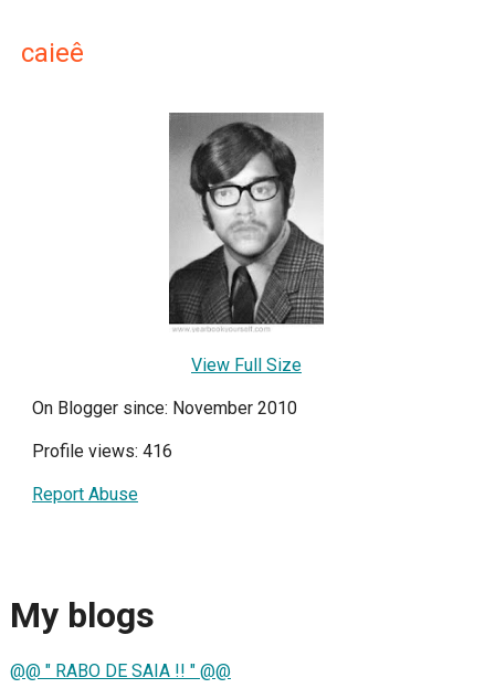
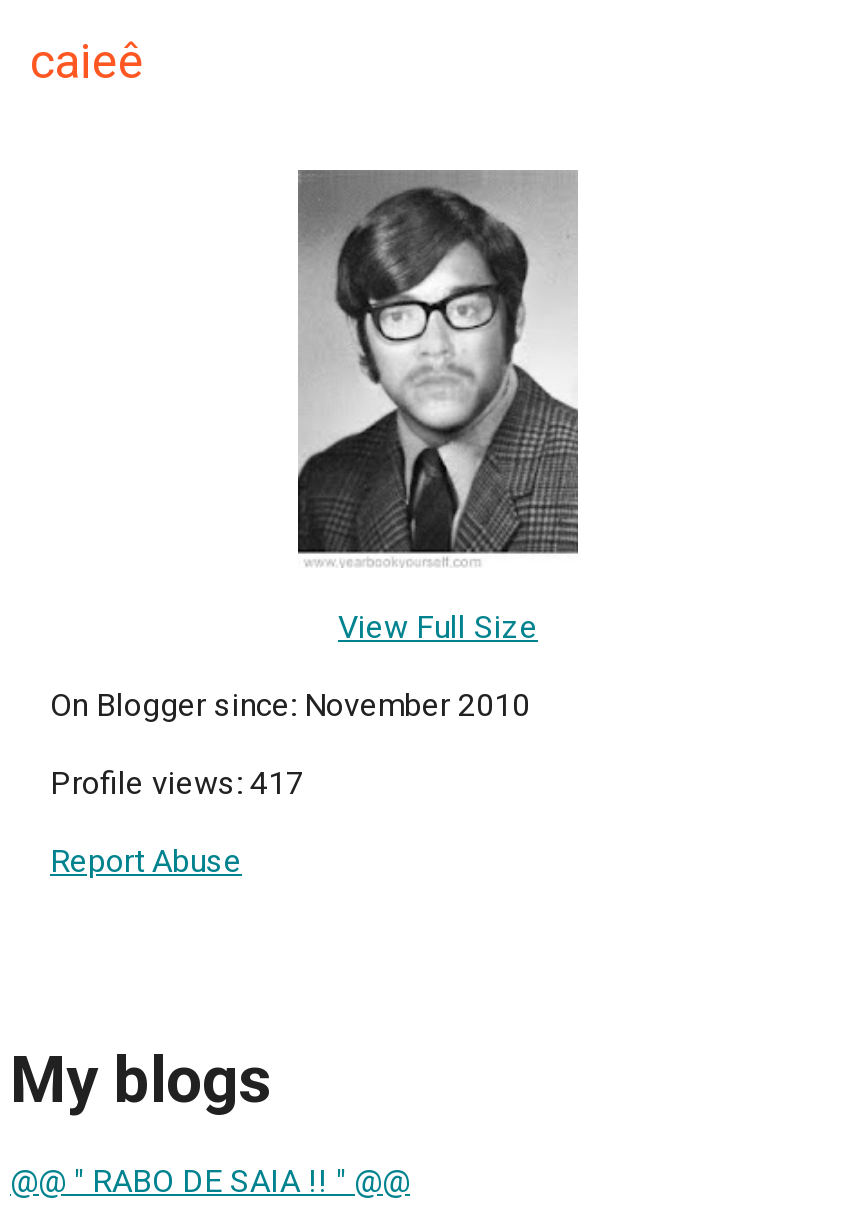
[32,440,172,461] Profile views: 416 -> [50,763,304,801] Profile views: 417

